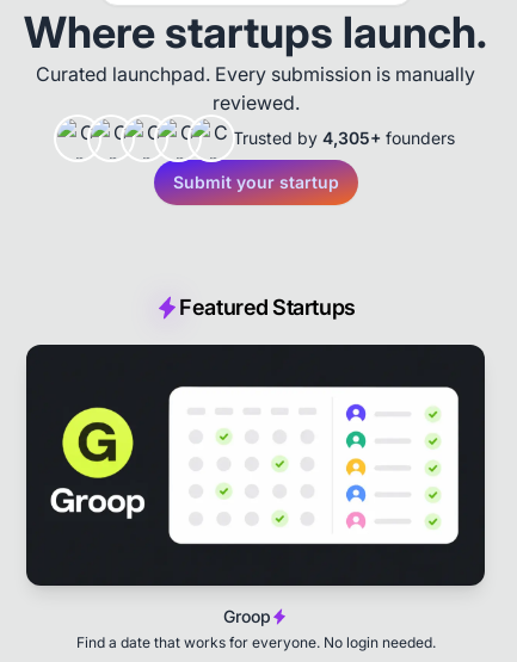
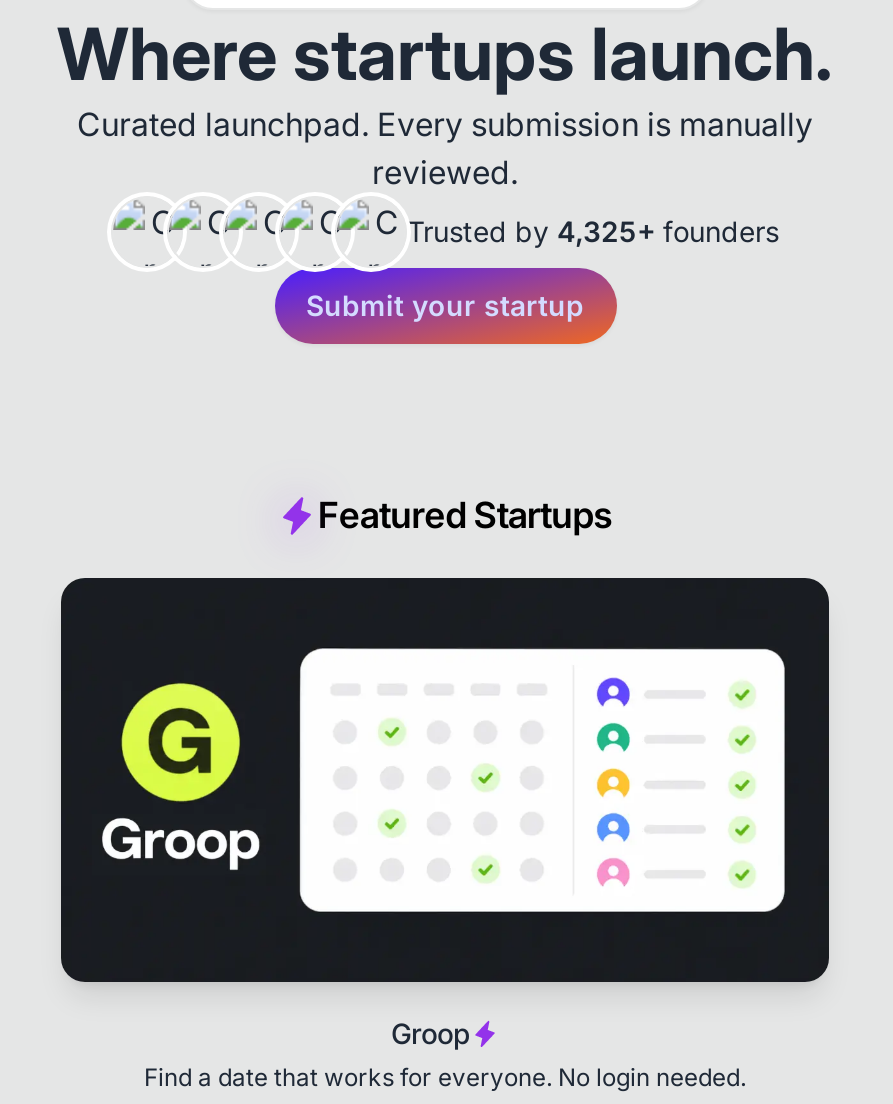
[233,128,455,148] Trusted by 4,305+ founders -> [407,214,779,248] Trusted by 4,325+ founders

